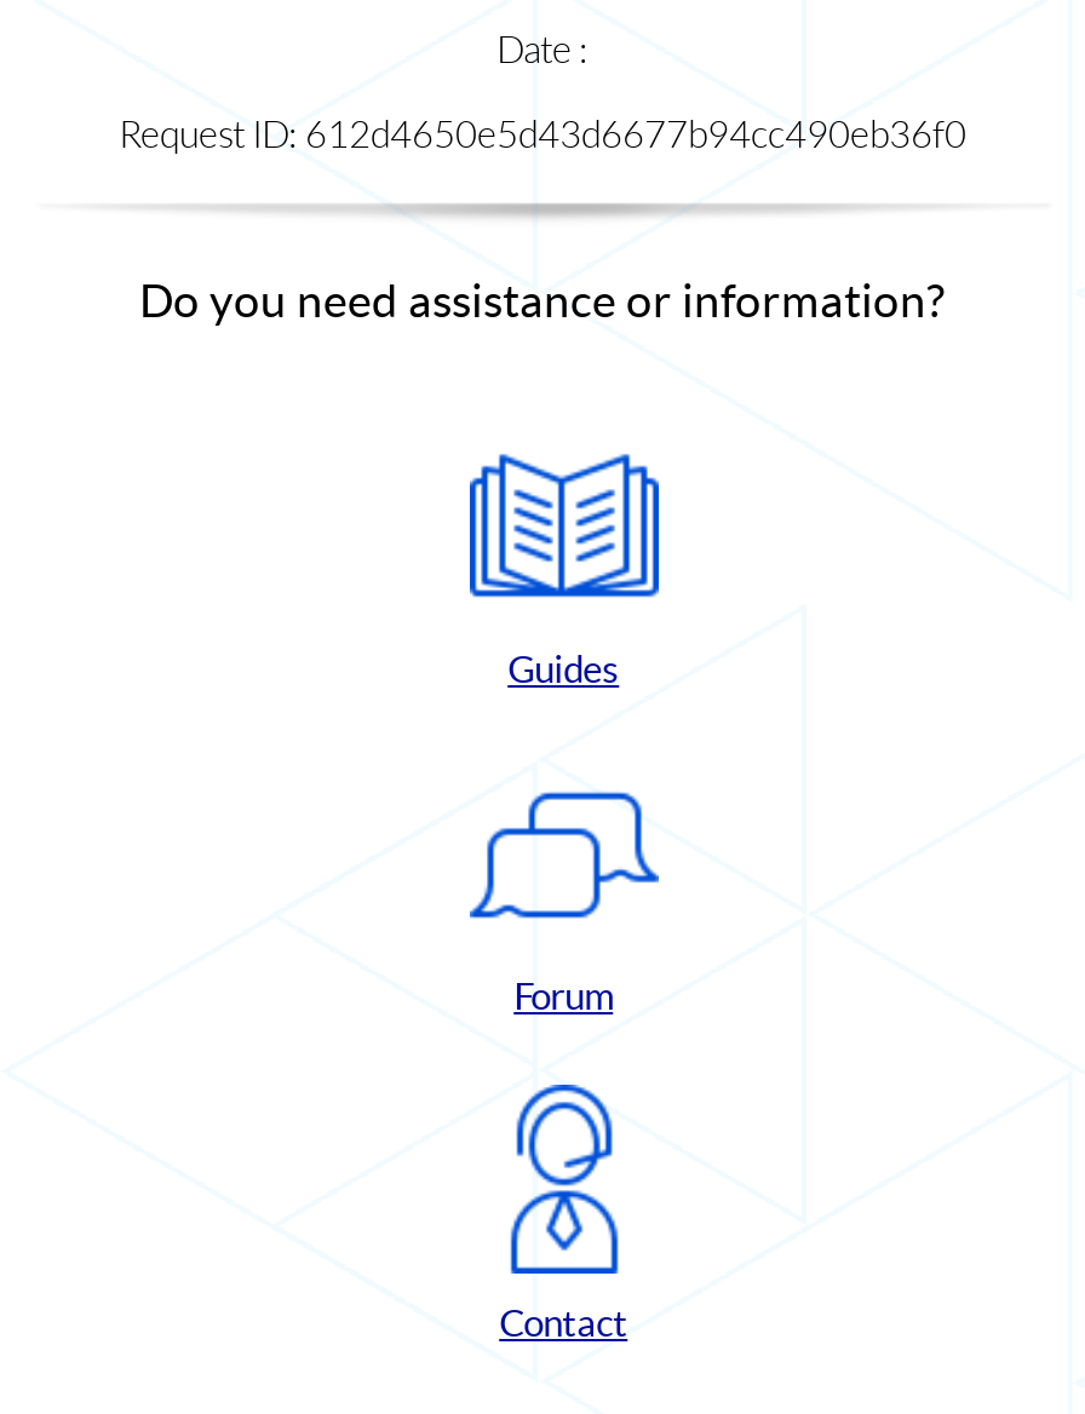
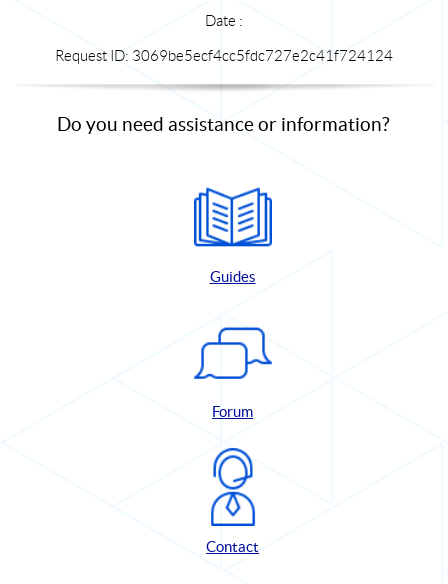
[119,114,966,155] Request ID: 612d4650e5d43d6677b94cc490eb36f0 -> [55,47,393,64] Request ID: 3069be5ecf4cc5fdc727e2c41f724124

